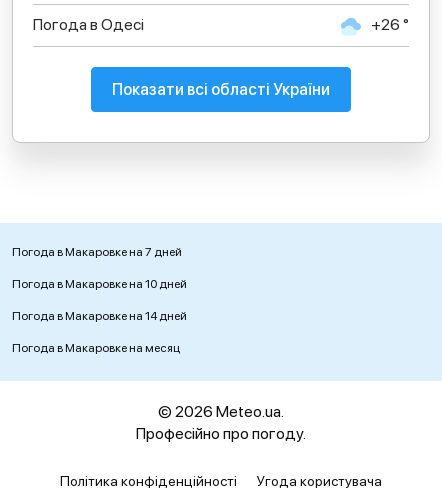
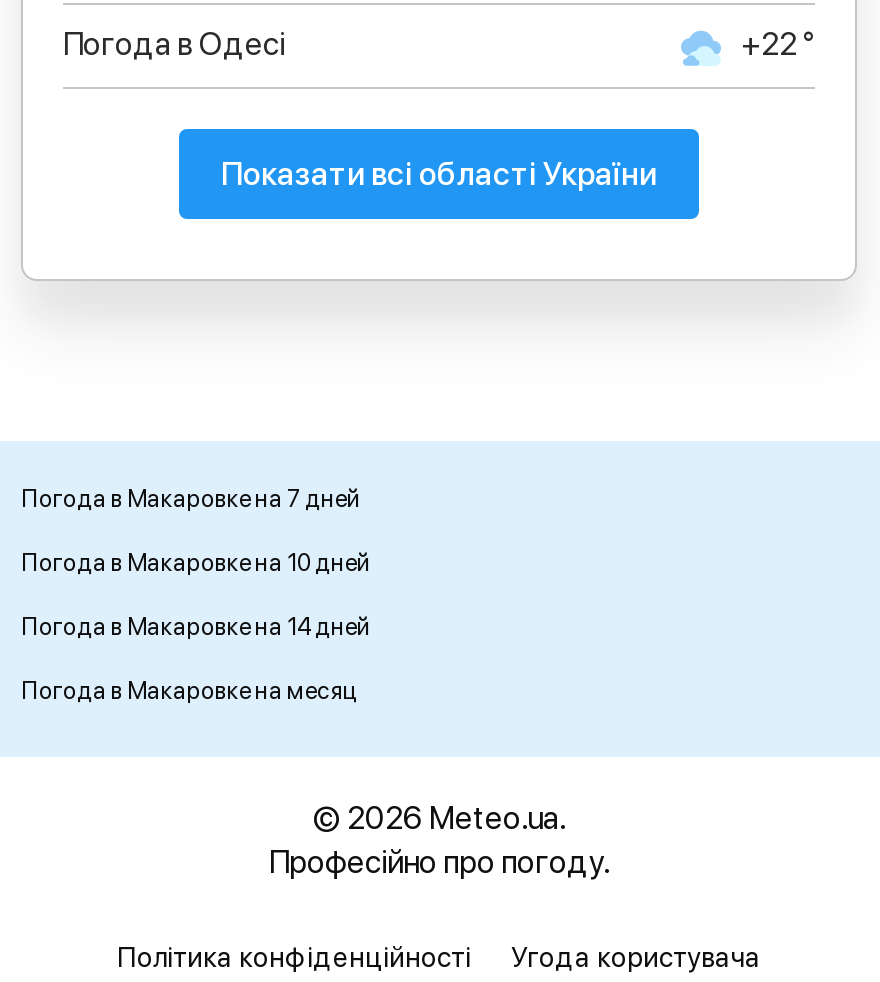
[371,15,409,34] +26 ° -> [741,25,815,63] +22 °

